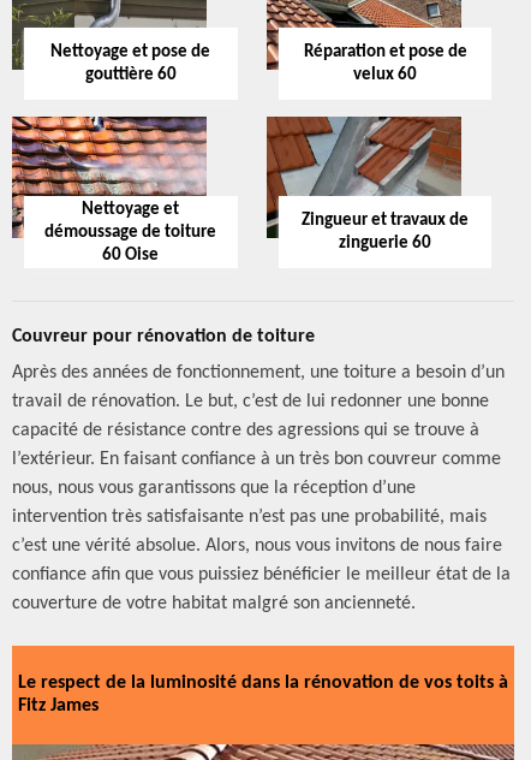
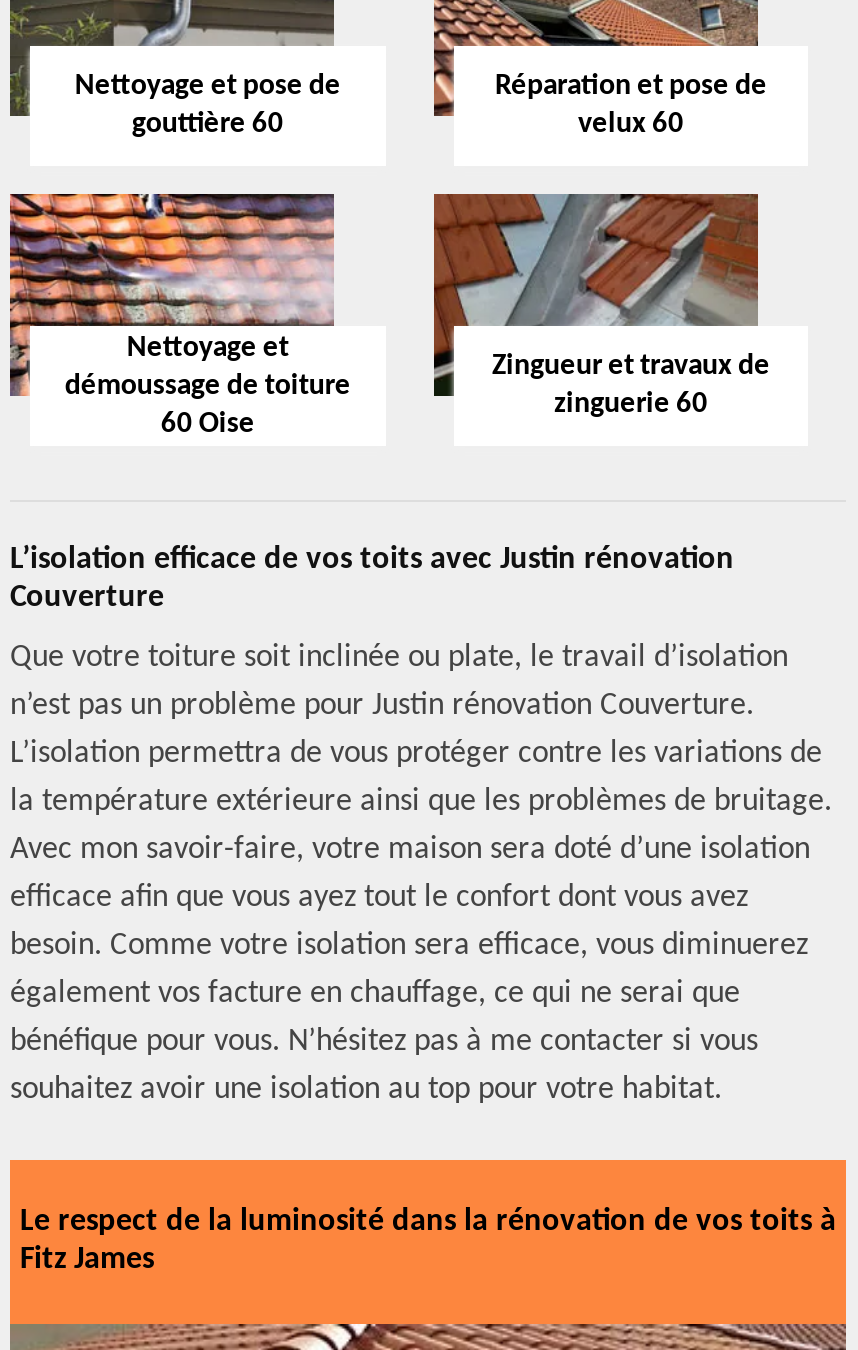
[12,327,511,613] Couvreur pour rénovation de toiture | Après des années de fonctionnement, une toiture a besoin d’un | travail de rénovation. Le but, c’est de lui redonner une bonne | capacité de résistance contre des agressions qui se trouve à | l’extérieur. En faisant confiance à un très bon couvreur comme | nous, nous vous garantissons que la réception d’une | intervention très satisfaisante n’est pas une probabilité, mais | c’est une vérité absolue. Alors, nous vous invitons de nous faire | confiance afin que vous puissiez bénéficier le meilleur état de la | couverture de votre habitat malgré son ancienneté. -> [10,544,832,1106] L’isolation efficace de vos toits avec Justin rénovation | Couverture | Que votre toiture soit inclinée ou plate, le travail d’isolation | n’est pas un problème pour Justin rénovation Couverture. | L’isolation permettra de vous protéger contre les variations de | la température extérieure ainsi que les problèmes de bruitage. | Avec mon savoir-faire, votre maison sera doté d’une isolation | efficace afin que vous ayez tout le confort dont vous avez | besoin. Comme votre isolation sera efficace, vous diminuerez | également vos facture en chauffage, ce qui ne serai que | bénéfique pour vous. N’hésitez pas à me contacter si vous | souhaitez avoir une isolation au top pour votre habitat.

